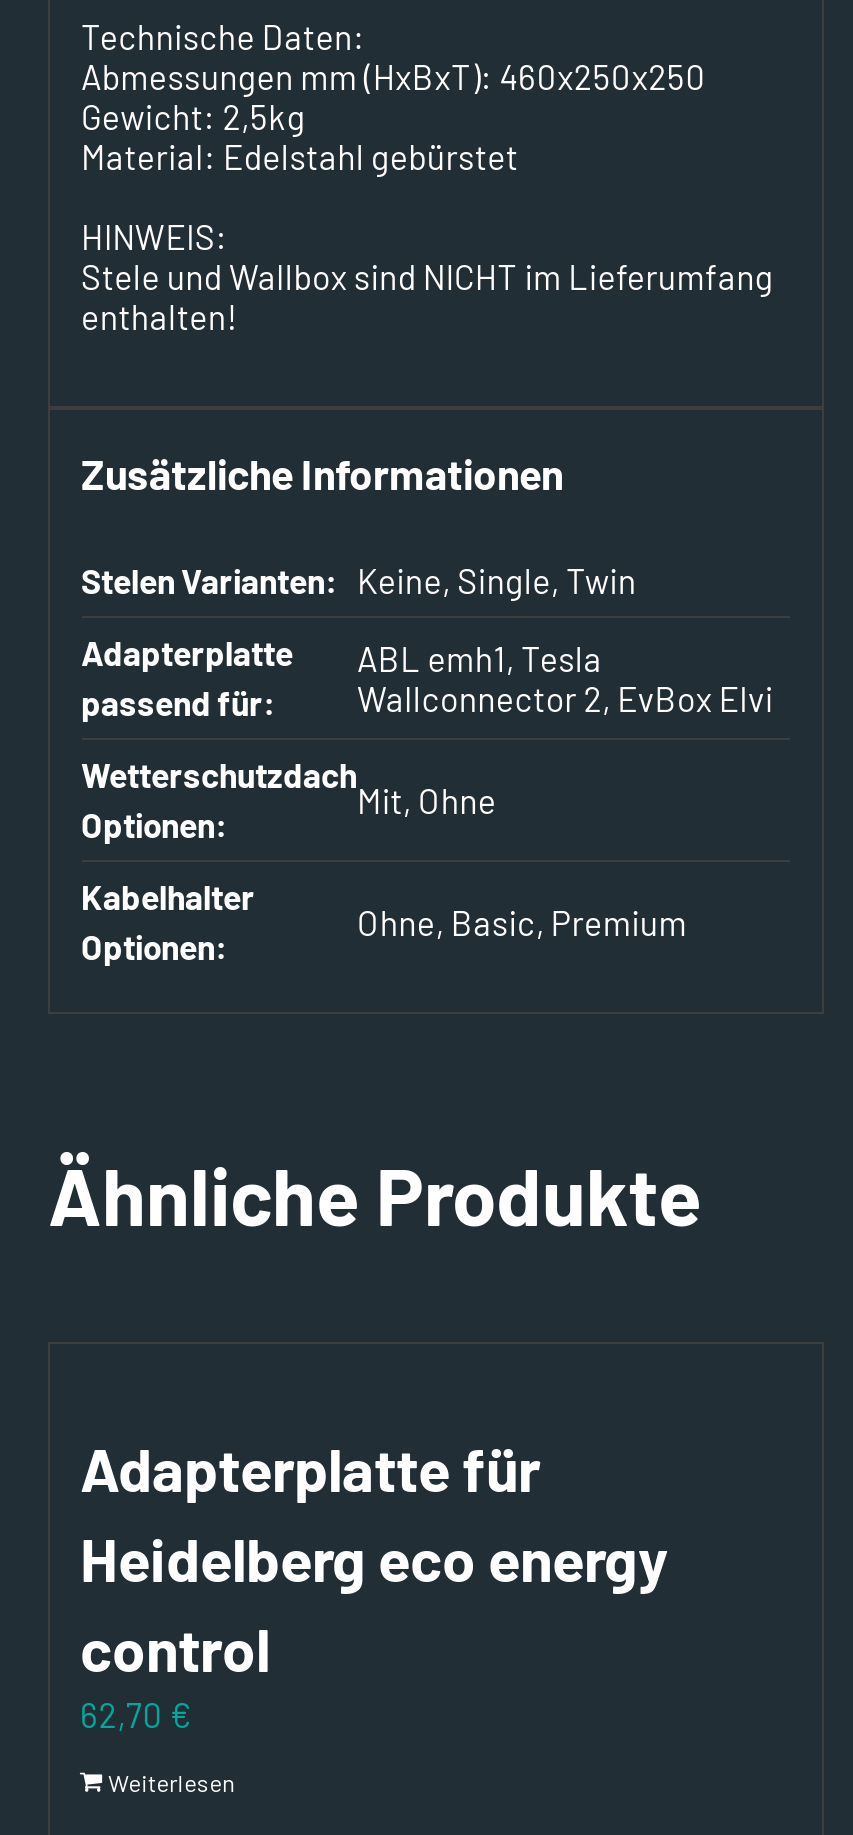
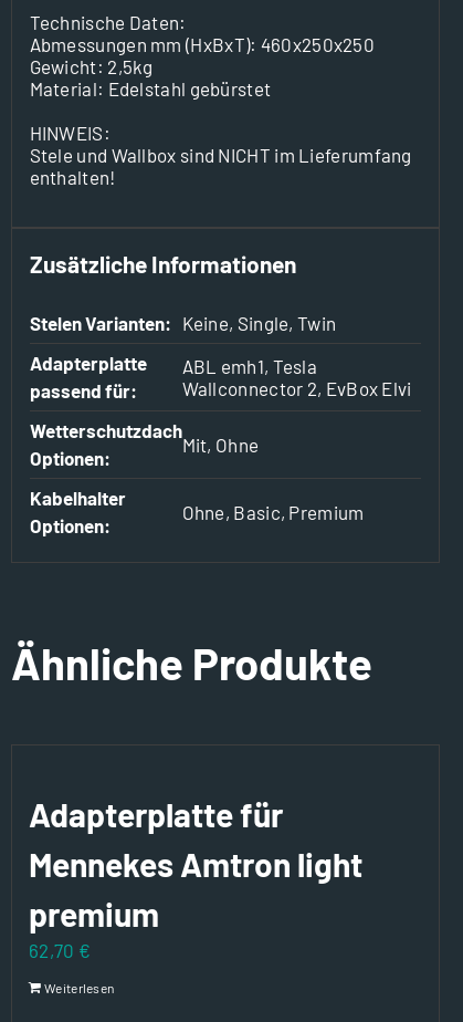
[80,1522,668,1684] Heidelberg eco energy | control -> [29,844,362,934] Mennekes Amtron light | premium

